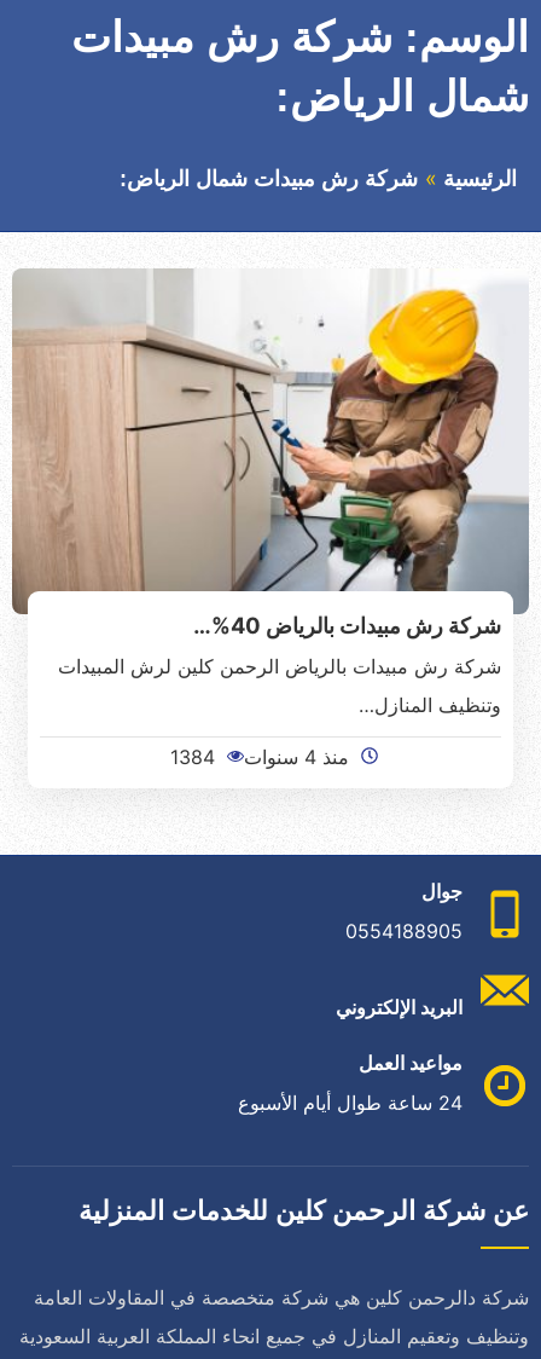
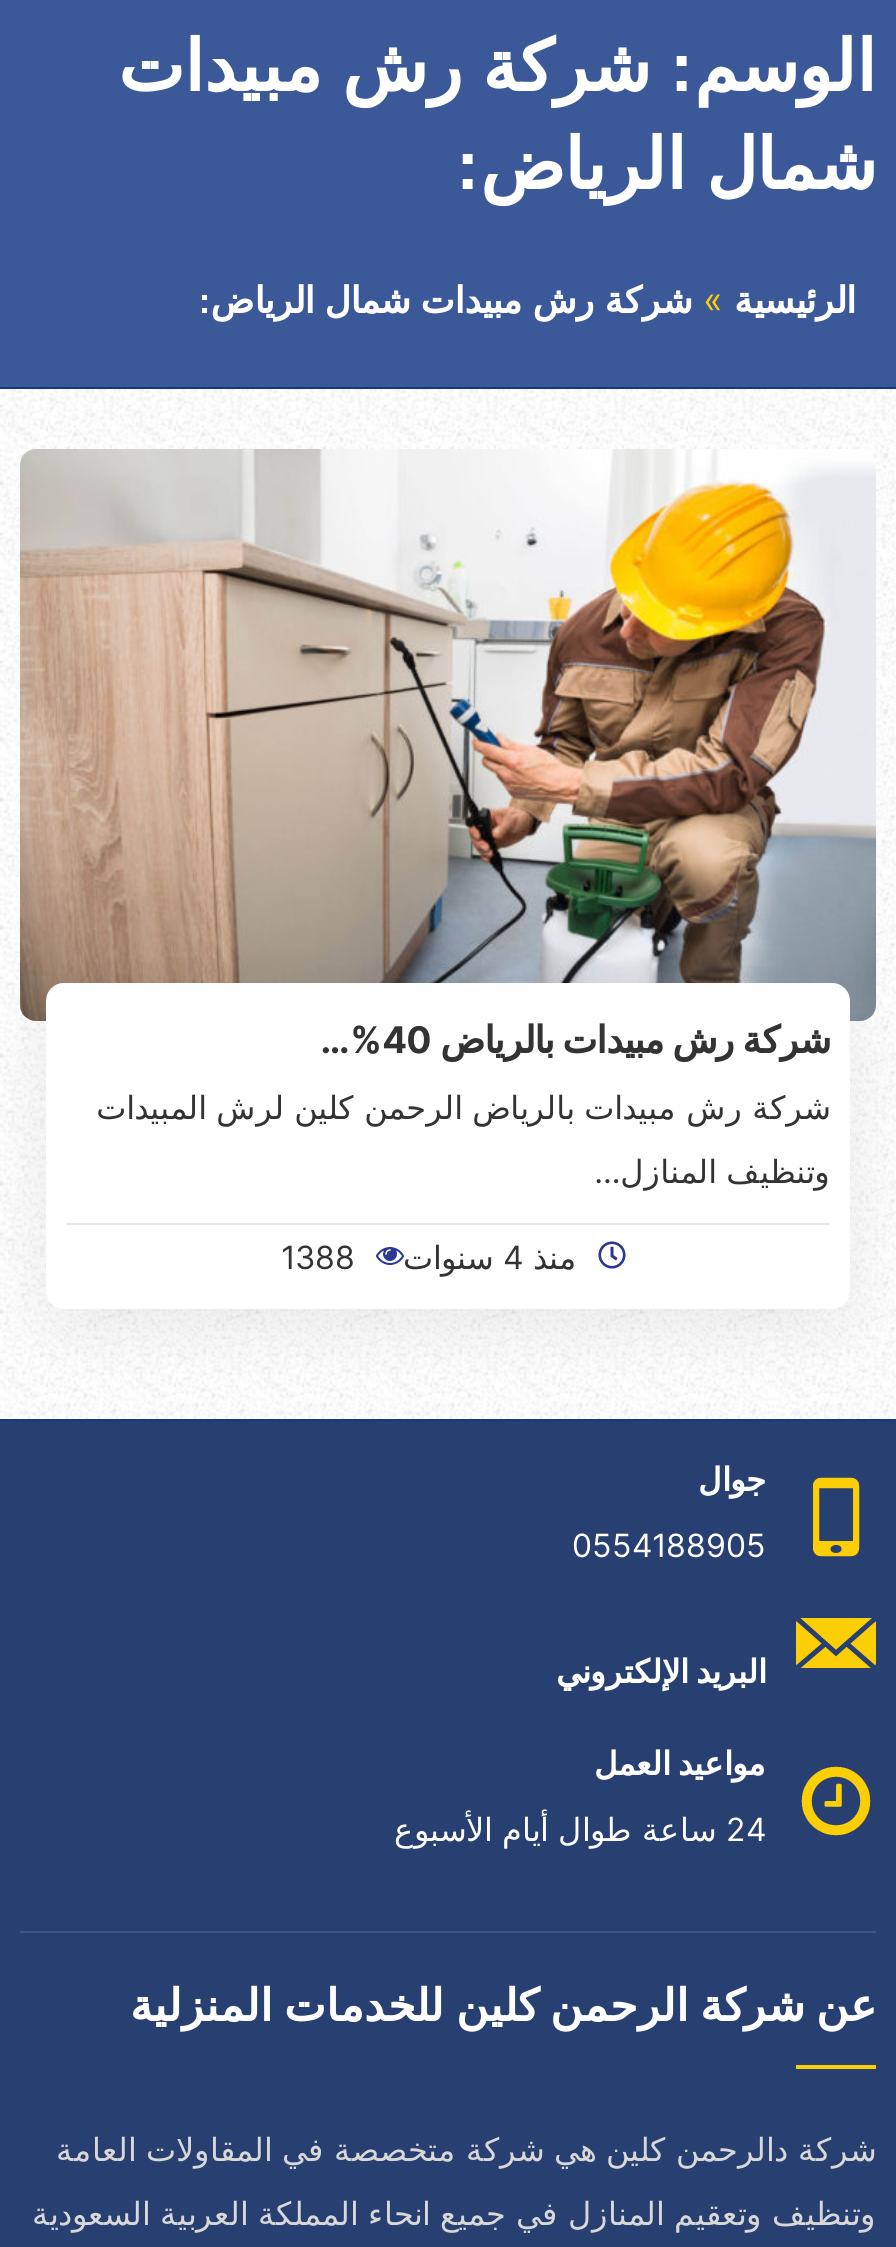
[170,745,214,769] 1384 -> [281,1236,355,1276] 1388

